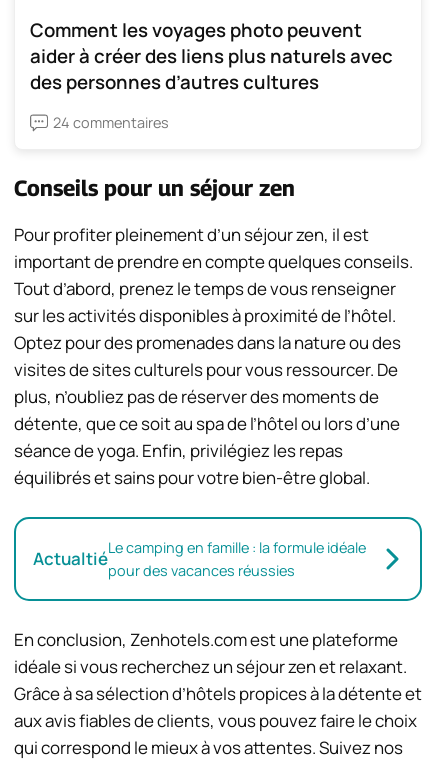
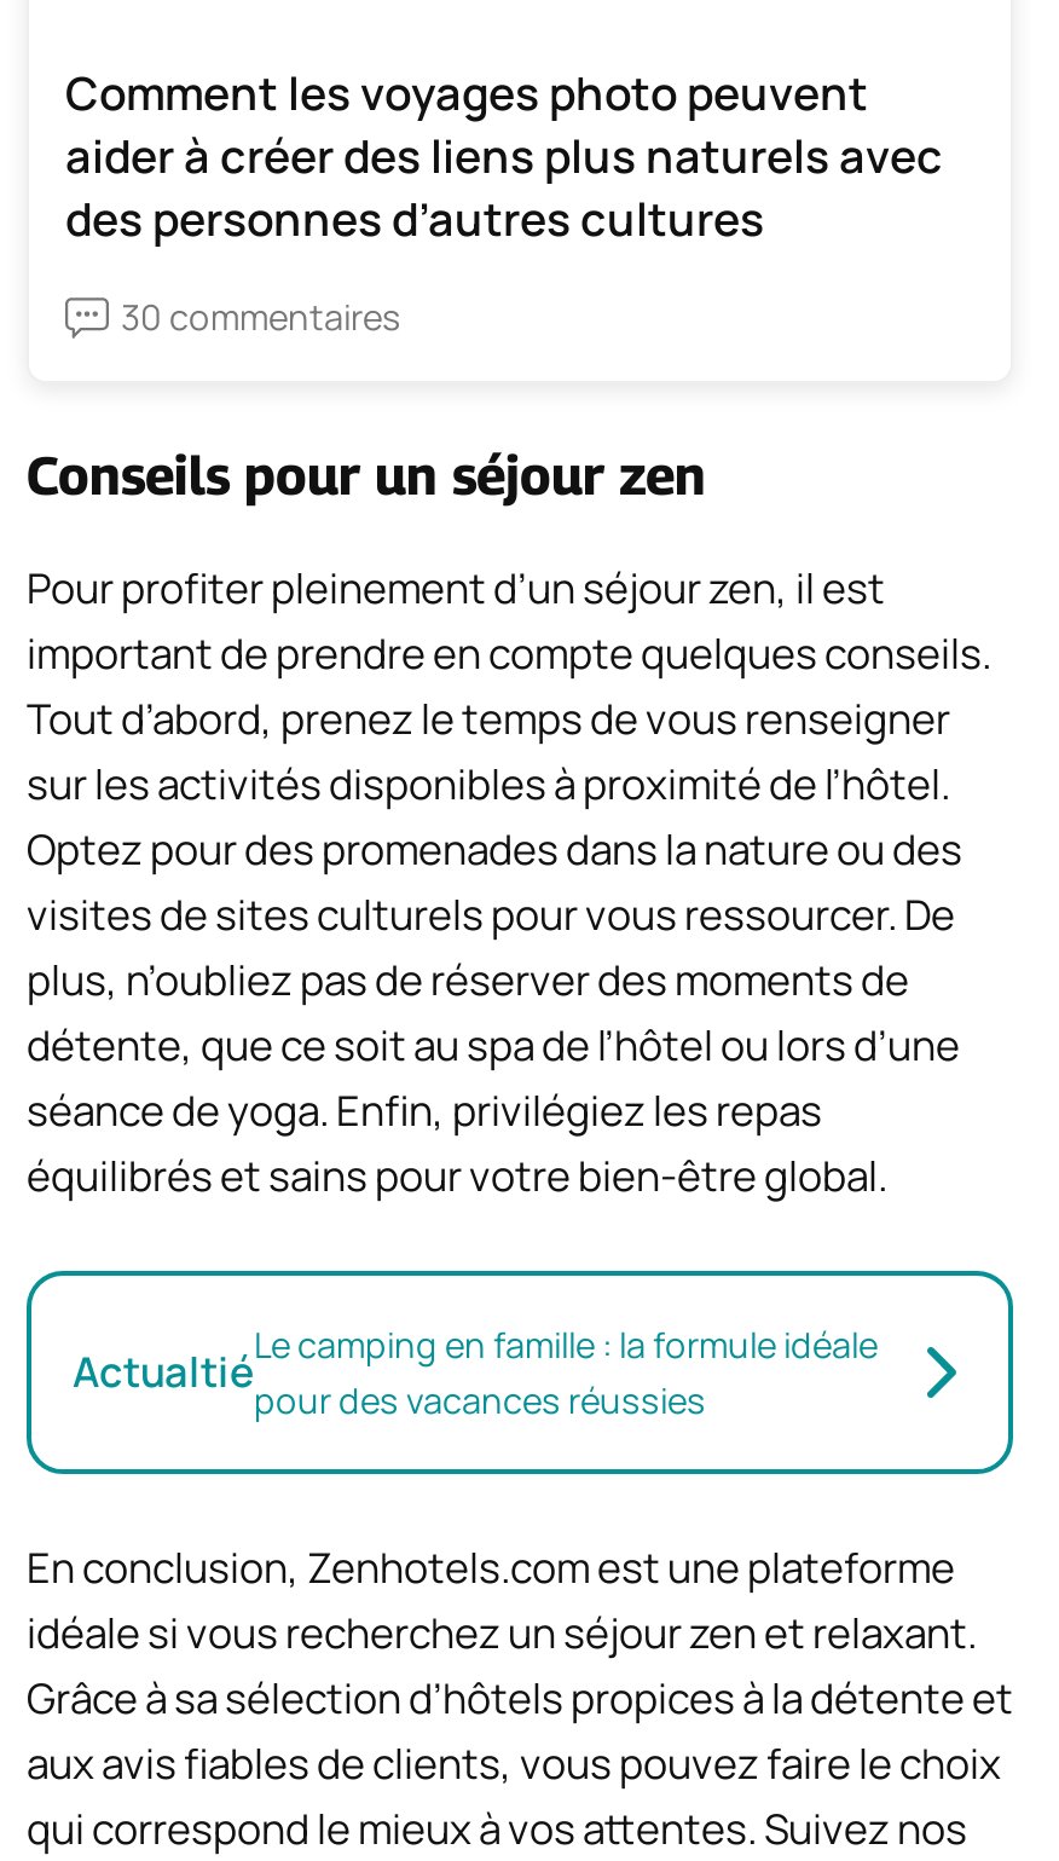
[53,113,169,132] 24 commentaires -> [121,294,401,340] 30 commentaires

